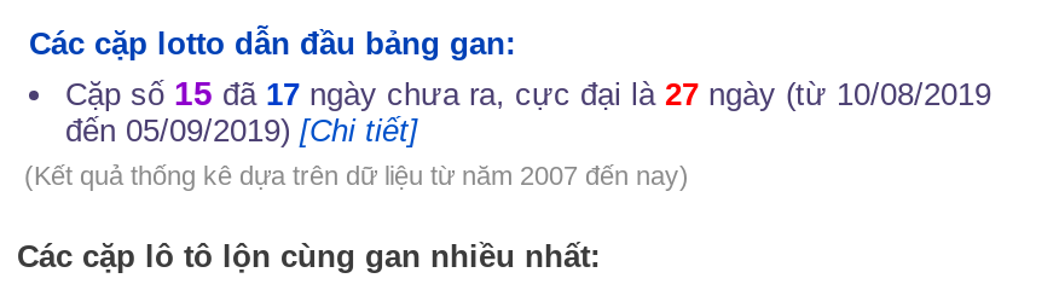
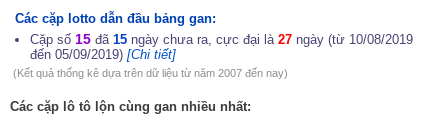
[65,74,991,112] Cặp số 15 đã 17 ngày chưa ra, cực đại là 27 ngày (từ 10/08/2019 -> [30,31,413,47] Cặp số 15 đã 15 ngày chưa ra, cực đại là 27 ngày (từ 10/08/2019

